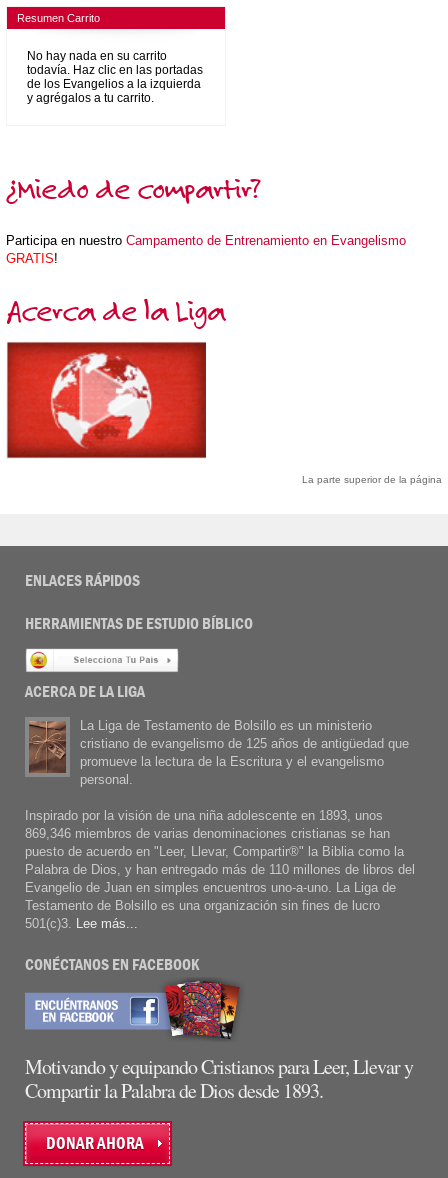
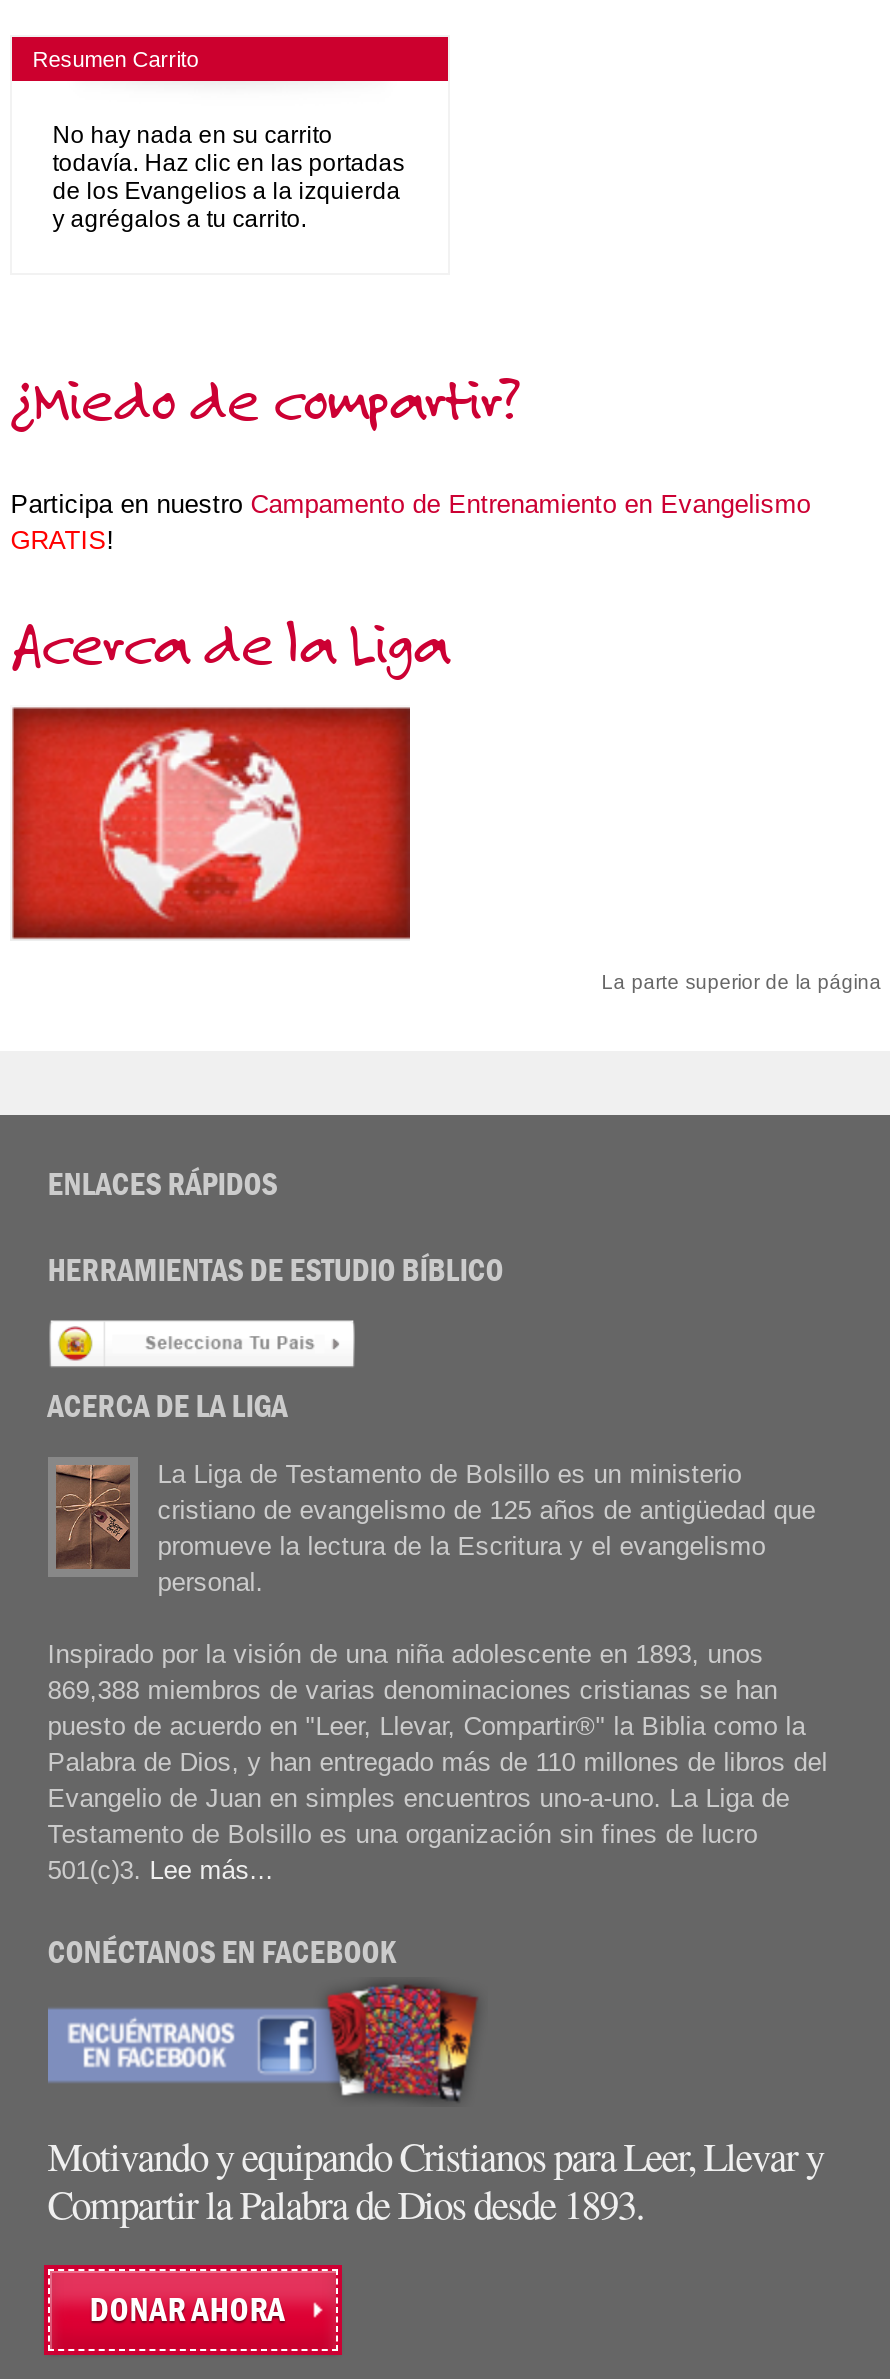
[25,826,390,841] 869,346 miembros de varias denominaciones cristianas se han -> [47,1675,777,1705] 869,388 miembros de varias denominaciones cristianas se han

